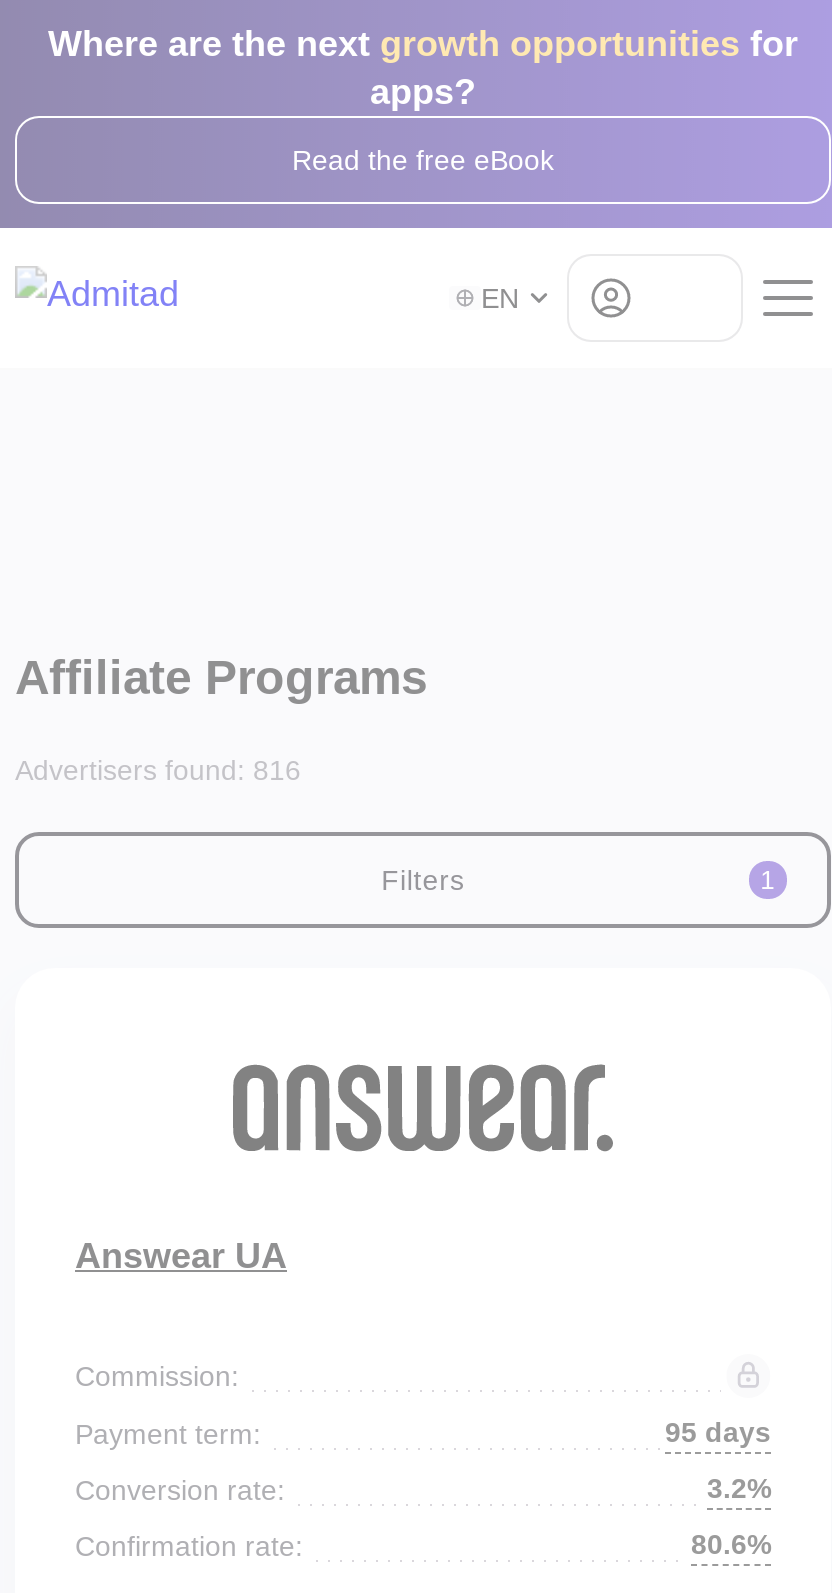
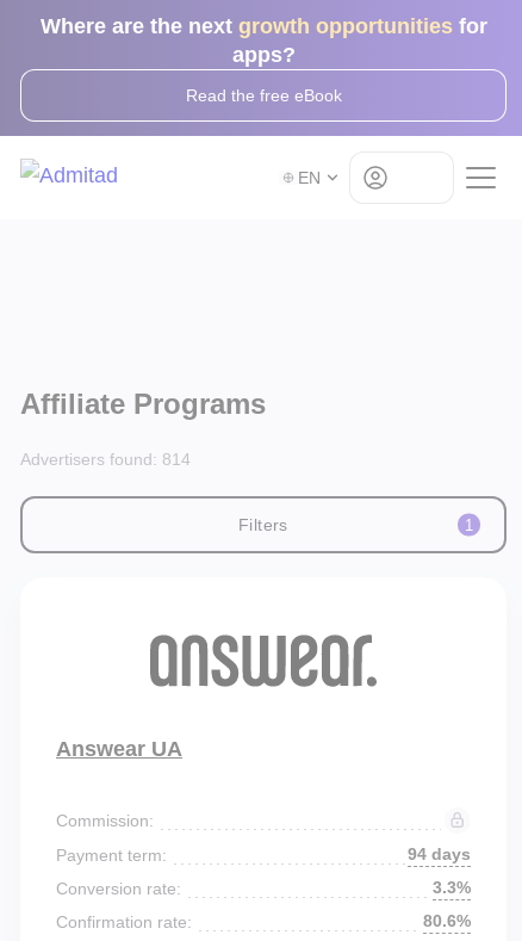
[15,754,301,786] Advertisers found: 816 -> [20,450,191,469] Advertisers found: 814
[665,1416,771,1448] 95 days -> [408,844,471,863] 94 days
[707,1472,771,1504] 3.2% -> [433,878,471,897] 3.3%

